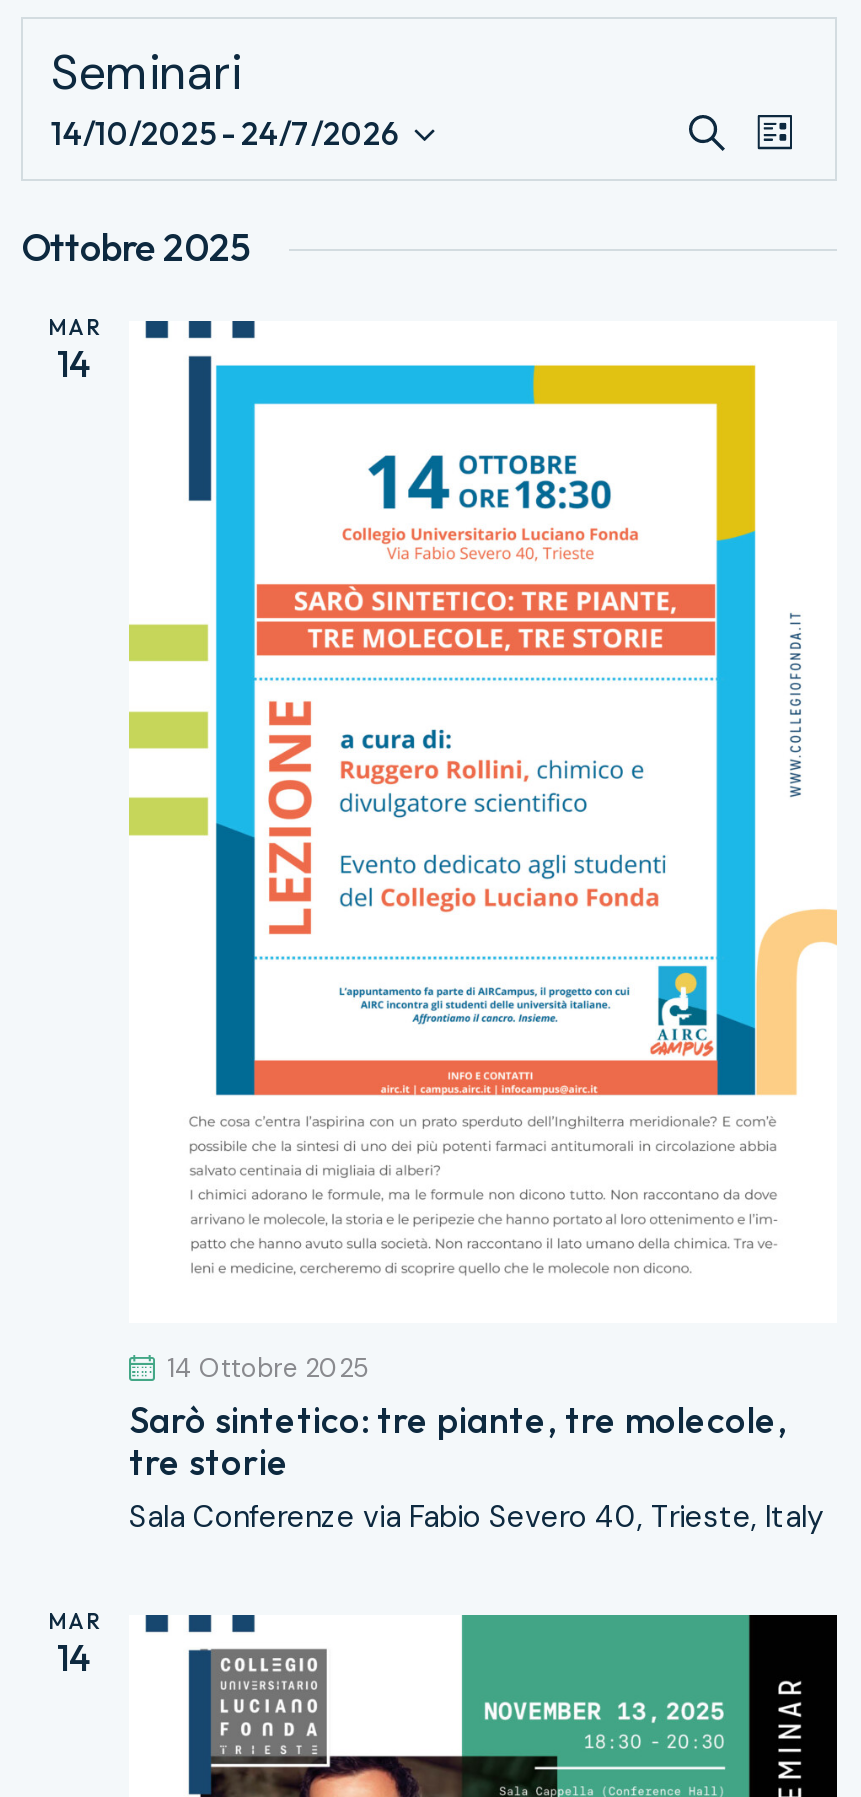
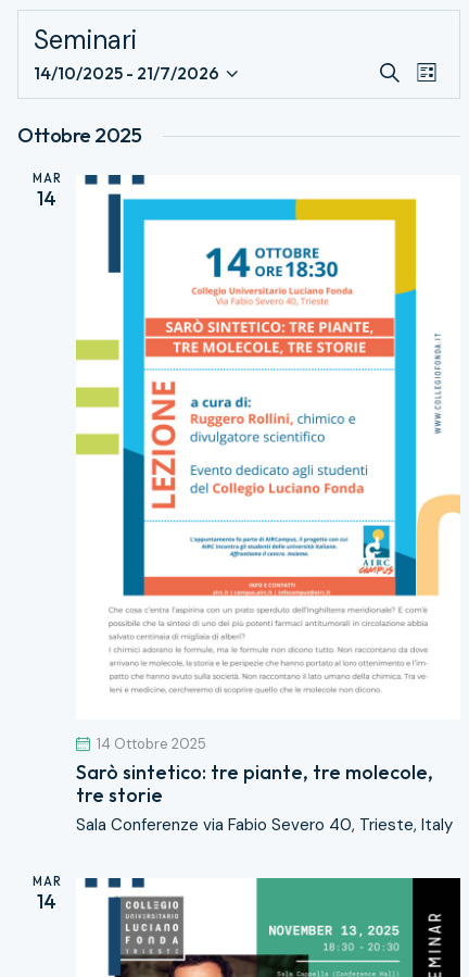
[51,112,401,152] 14/10/2025 - 24/7/2026 -> [34,61,219,83] 14/10/2025 - 21/7/2026

